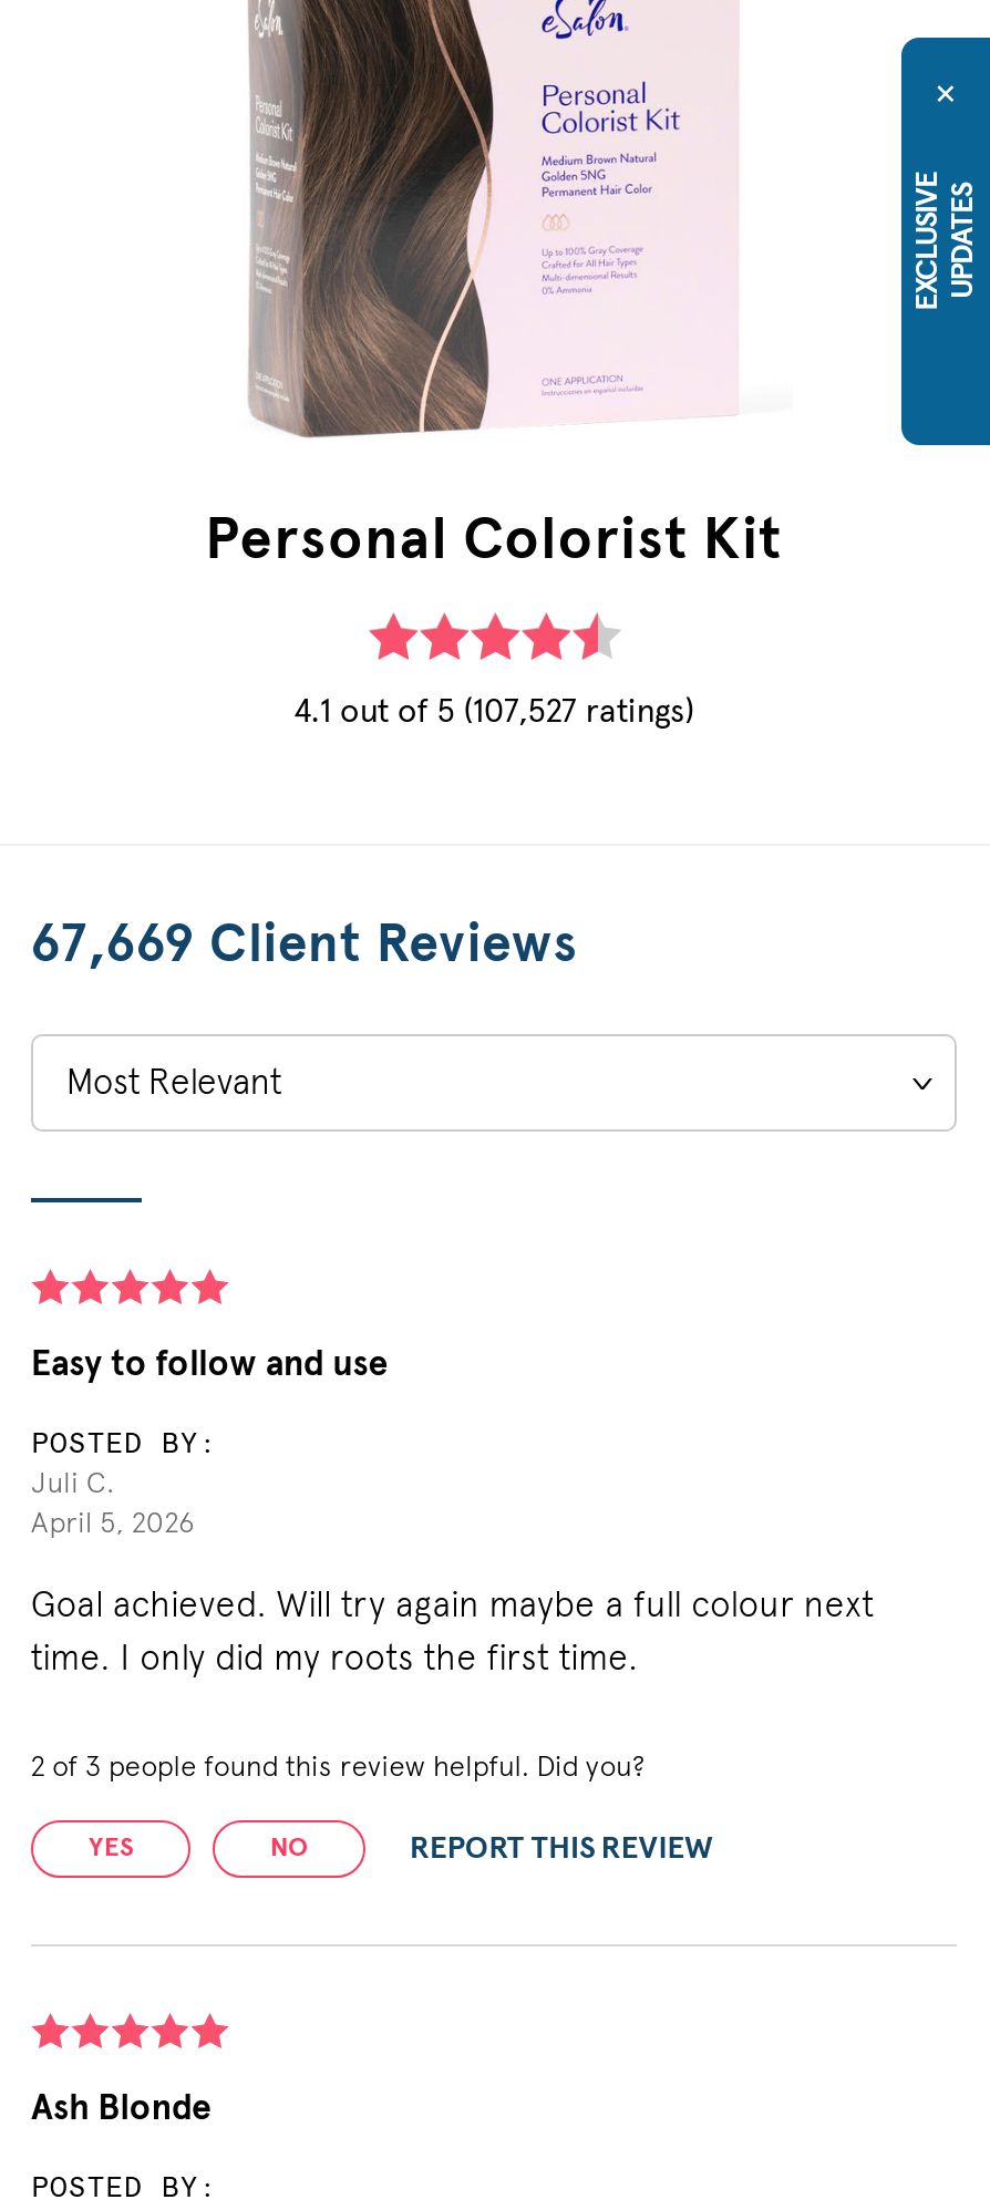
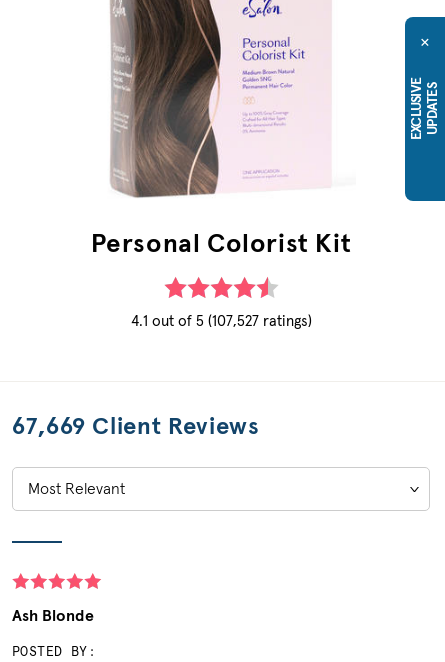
[31,1346,874,1865] Easy to follow and use | POSTED BY: | Juli C. | April 5, 2026 | Goal achieved. Will try again maybe a full colour next | time. I only did my roots the first time. | 2 of 3 people found this review helpful. Did you? | YES | NO | REPORT THIS REVIEW -> none

